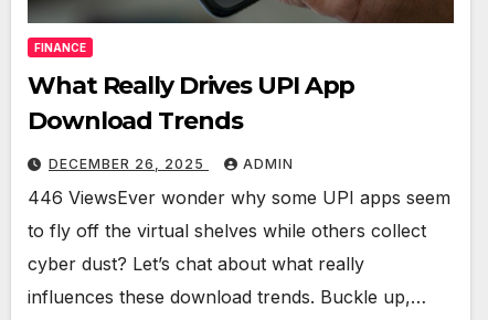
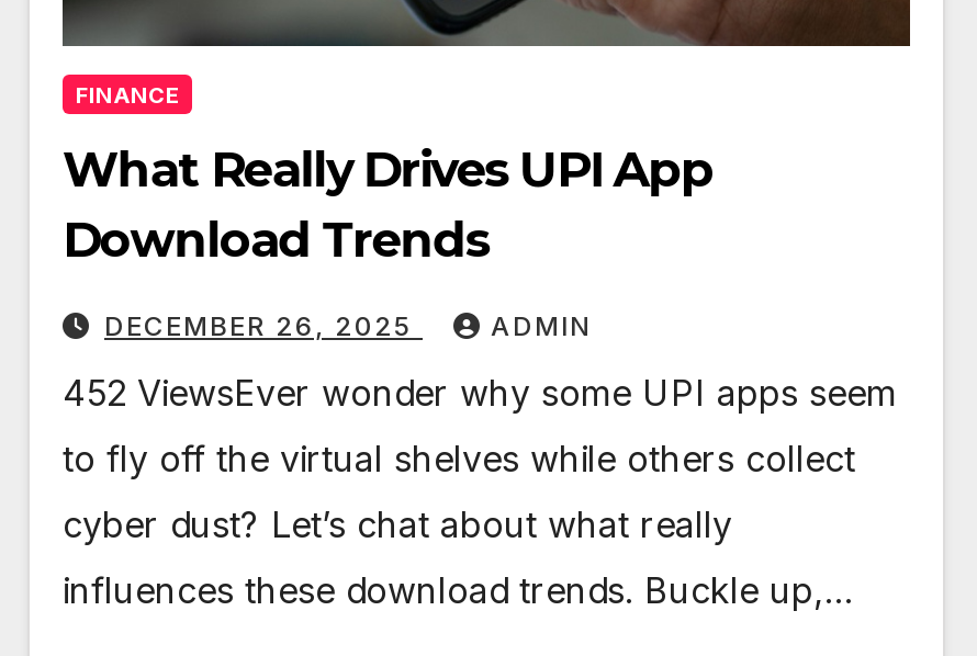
[28,187,450,209] 446 ViewsEver wonder why some UPI apps seem -> [63,371,897,415] 452 ViewsEver wonder why some UPI apps seem

